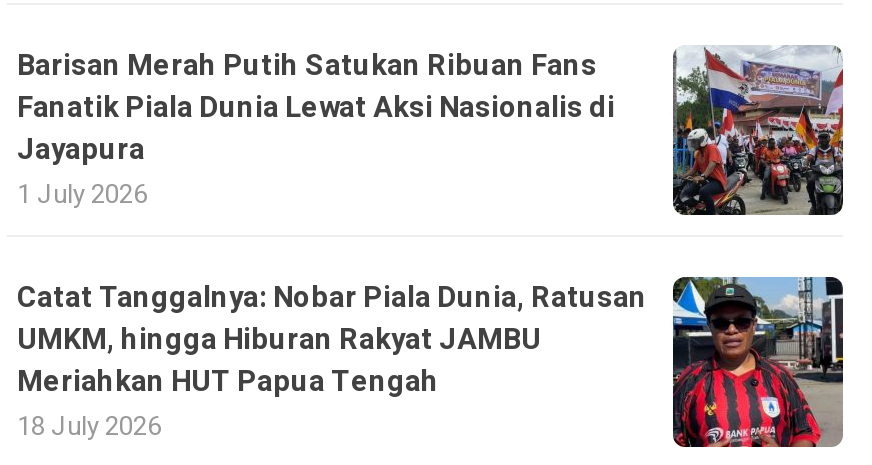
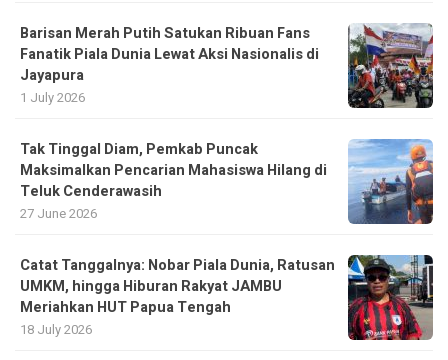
none -> [20,139,433,225] [image] | Tak Tinggal Diam, Pemkab Puncak | Maksimalkan Pencarian Mahasiswa Hilang di | Teluk Cenderawasih | 27 June 2026

